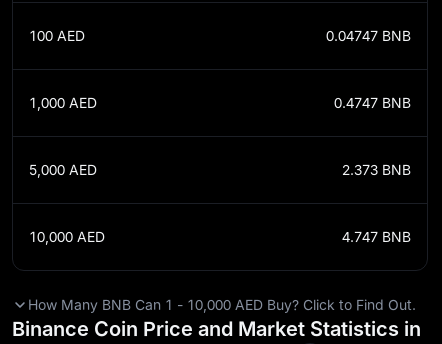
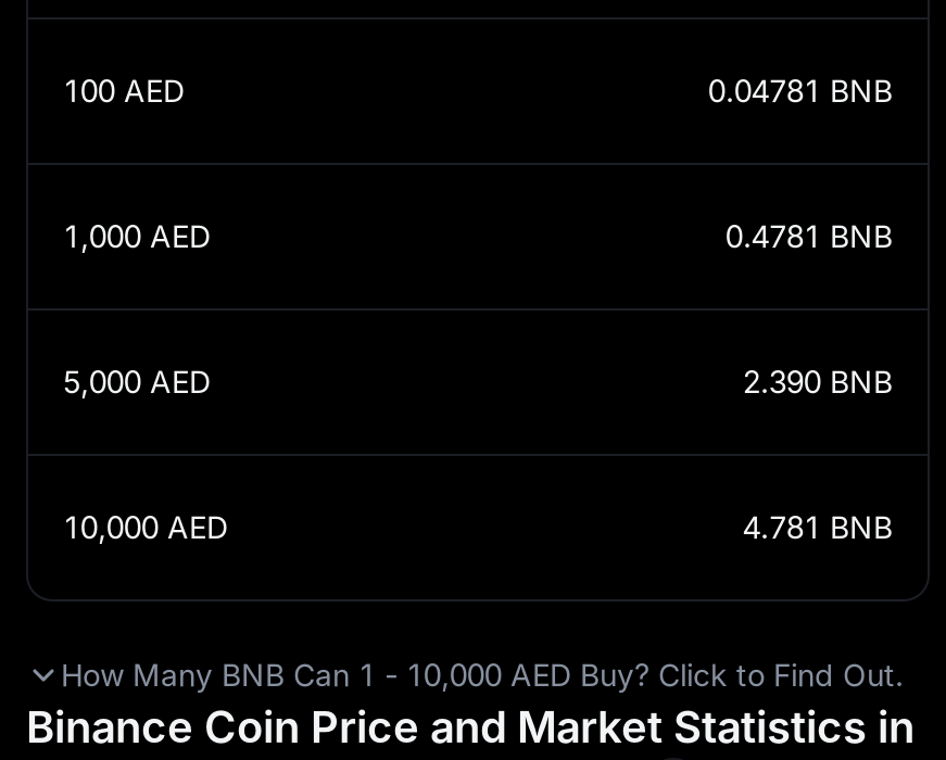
[326,27,411,44] 0.04747 BNB -> [708,72,893,109] 0.04781 BNB
[334,94,411,111] 0.4747 BNB -> [726,217,893,254] 0.4781 BNB
[342,161,411,178] 2.373 BNB -> [743,363,893,400] 2.390 BNB
[342,228,411,245] 4.747 BNB -> [743,508,893,545] 4.781 BNB

